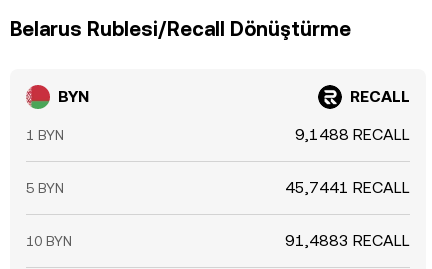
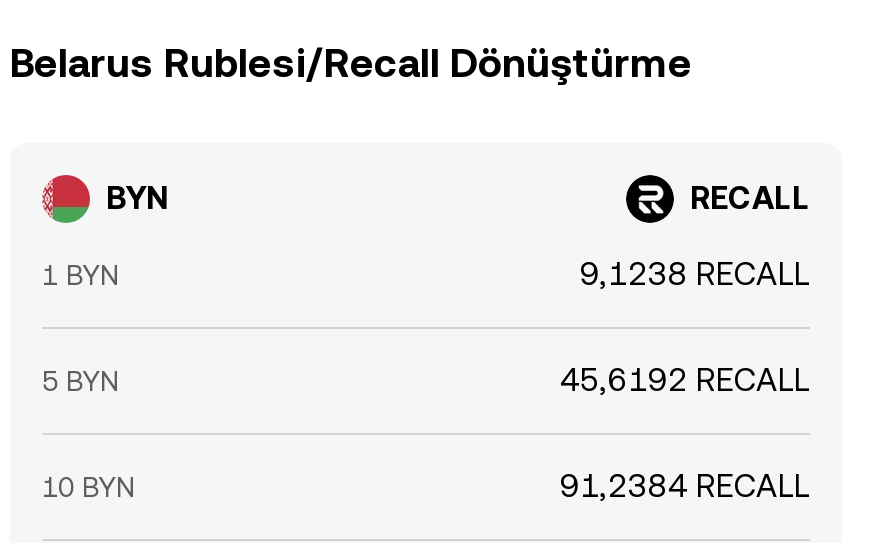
[295,125,410,144] 9,1488 RECALL -> [580,255,810,293] 9,1238 RECALL
[285,178,410,197] 45,7441 RECALL -> [560,361,810,399] 45,6192 RECALL
[285,231,410,250] 91,4883 RECALL -> [560,467,810,505] 91,2384 RECALL

